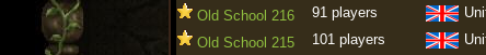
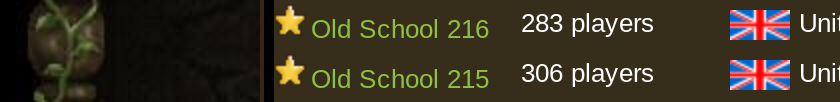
[196,4,377,24] Old School 216 91 players -> [311,8,655,44] Old School 216 283 players
[196,31,385,51] Old School 215 101 players -> [311,58,655,94] Old School 215 306 players

